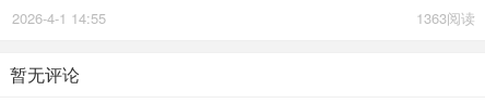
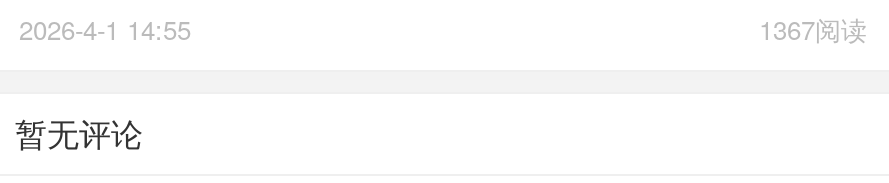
[416,8,475,29] 1363阅读 -> [759,11,867,49] 1367阅读

